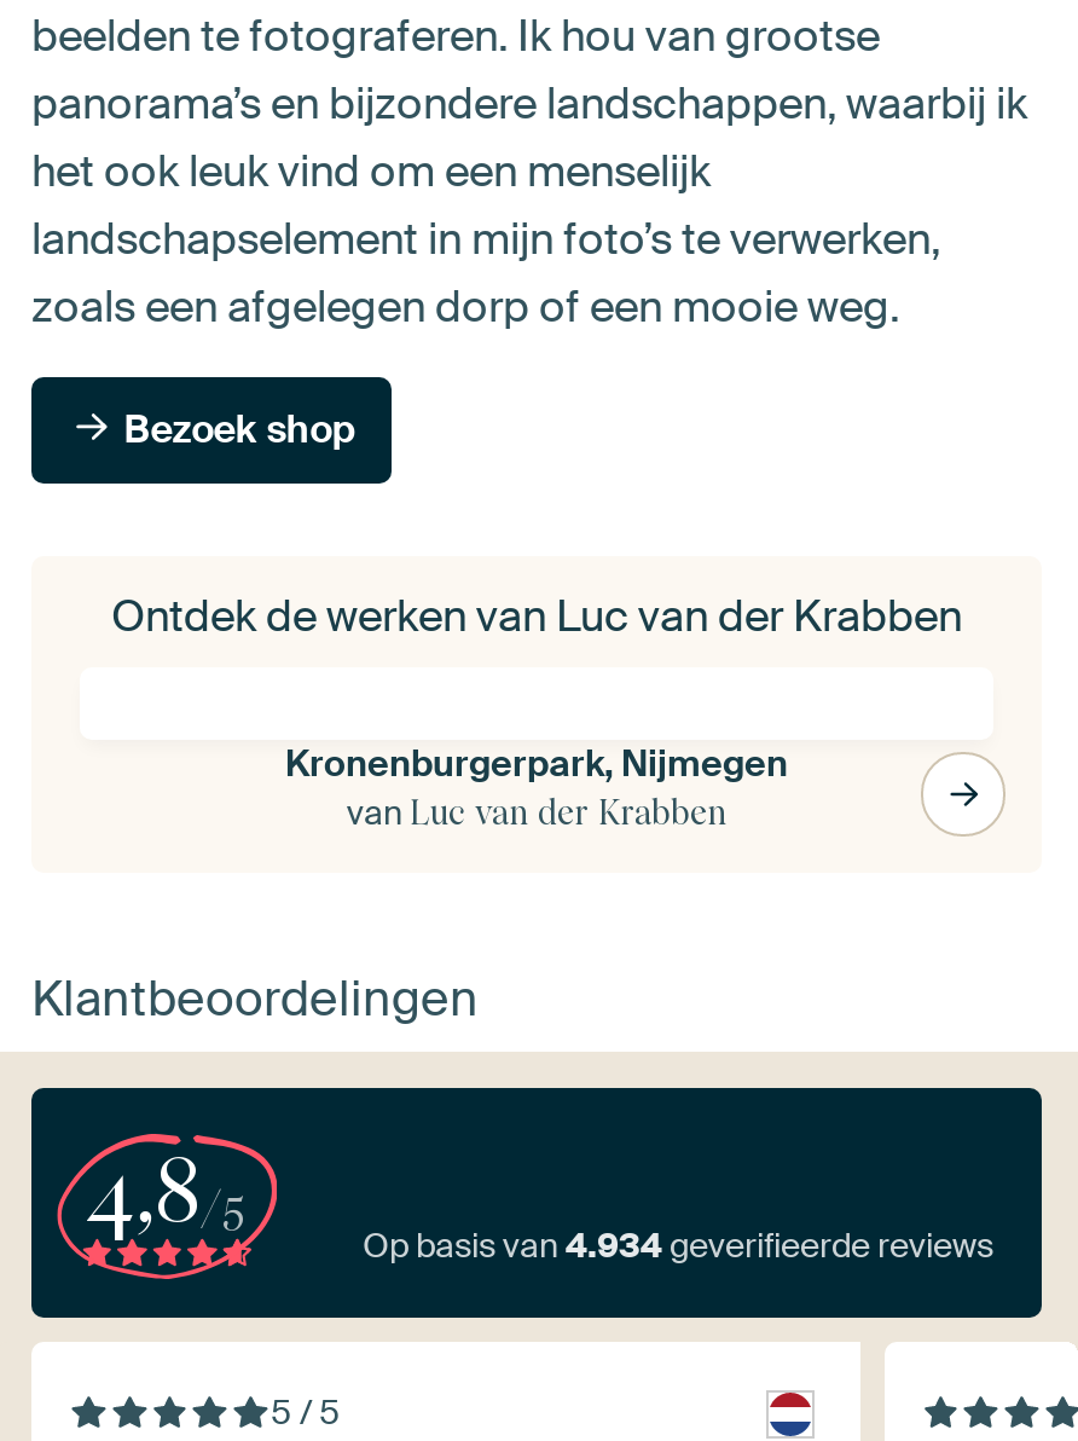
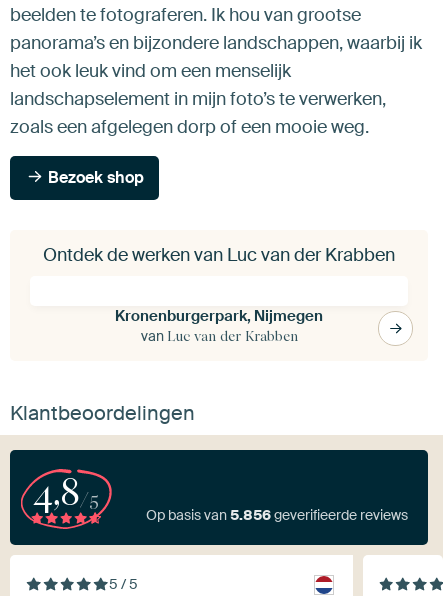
[363,1225,993,1268] Op basis van 4.934 geverifieerde reviews -> [146,506,408,524] Op basis van 5.856 geverifieerde reviews

